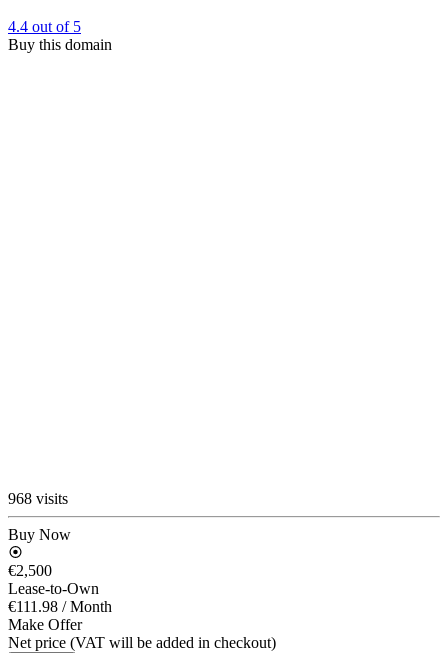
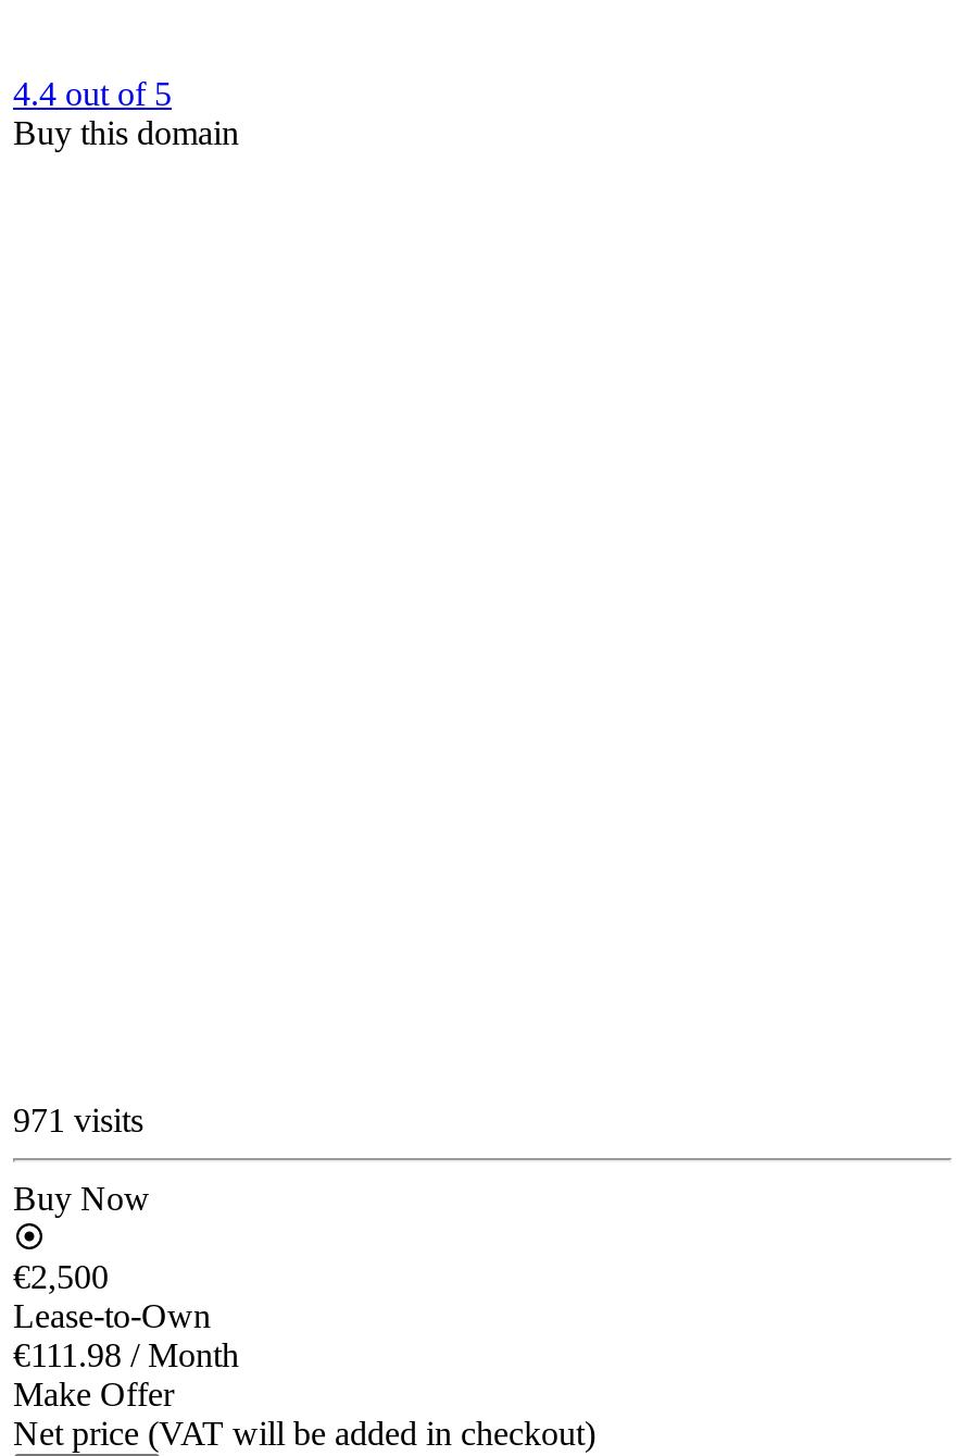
[8,490,68,507] 968 visits -> [13,1101,143,1138] 971 visits

